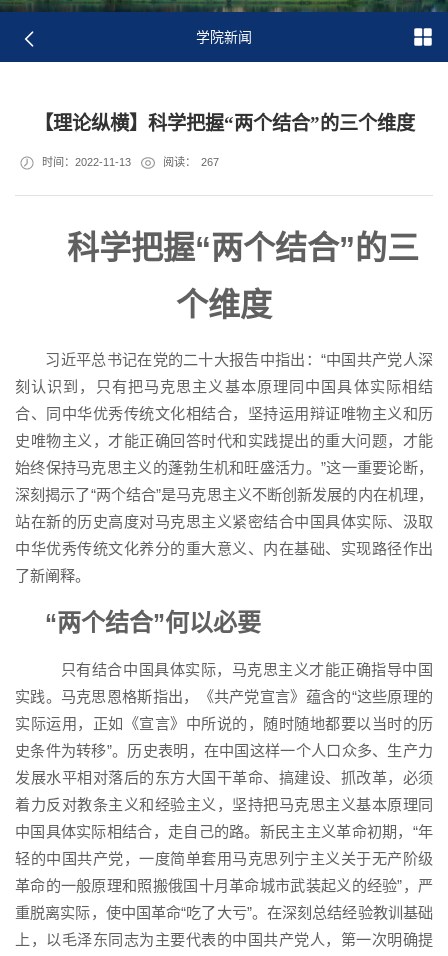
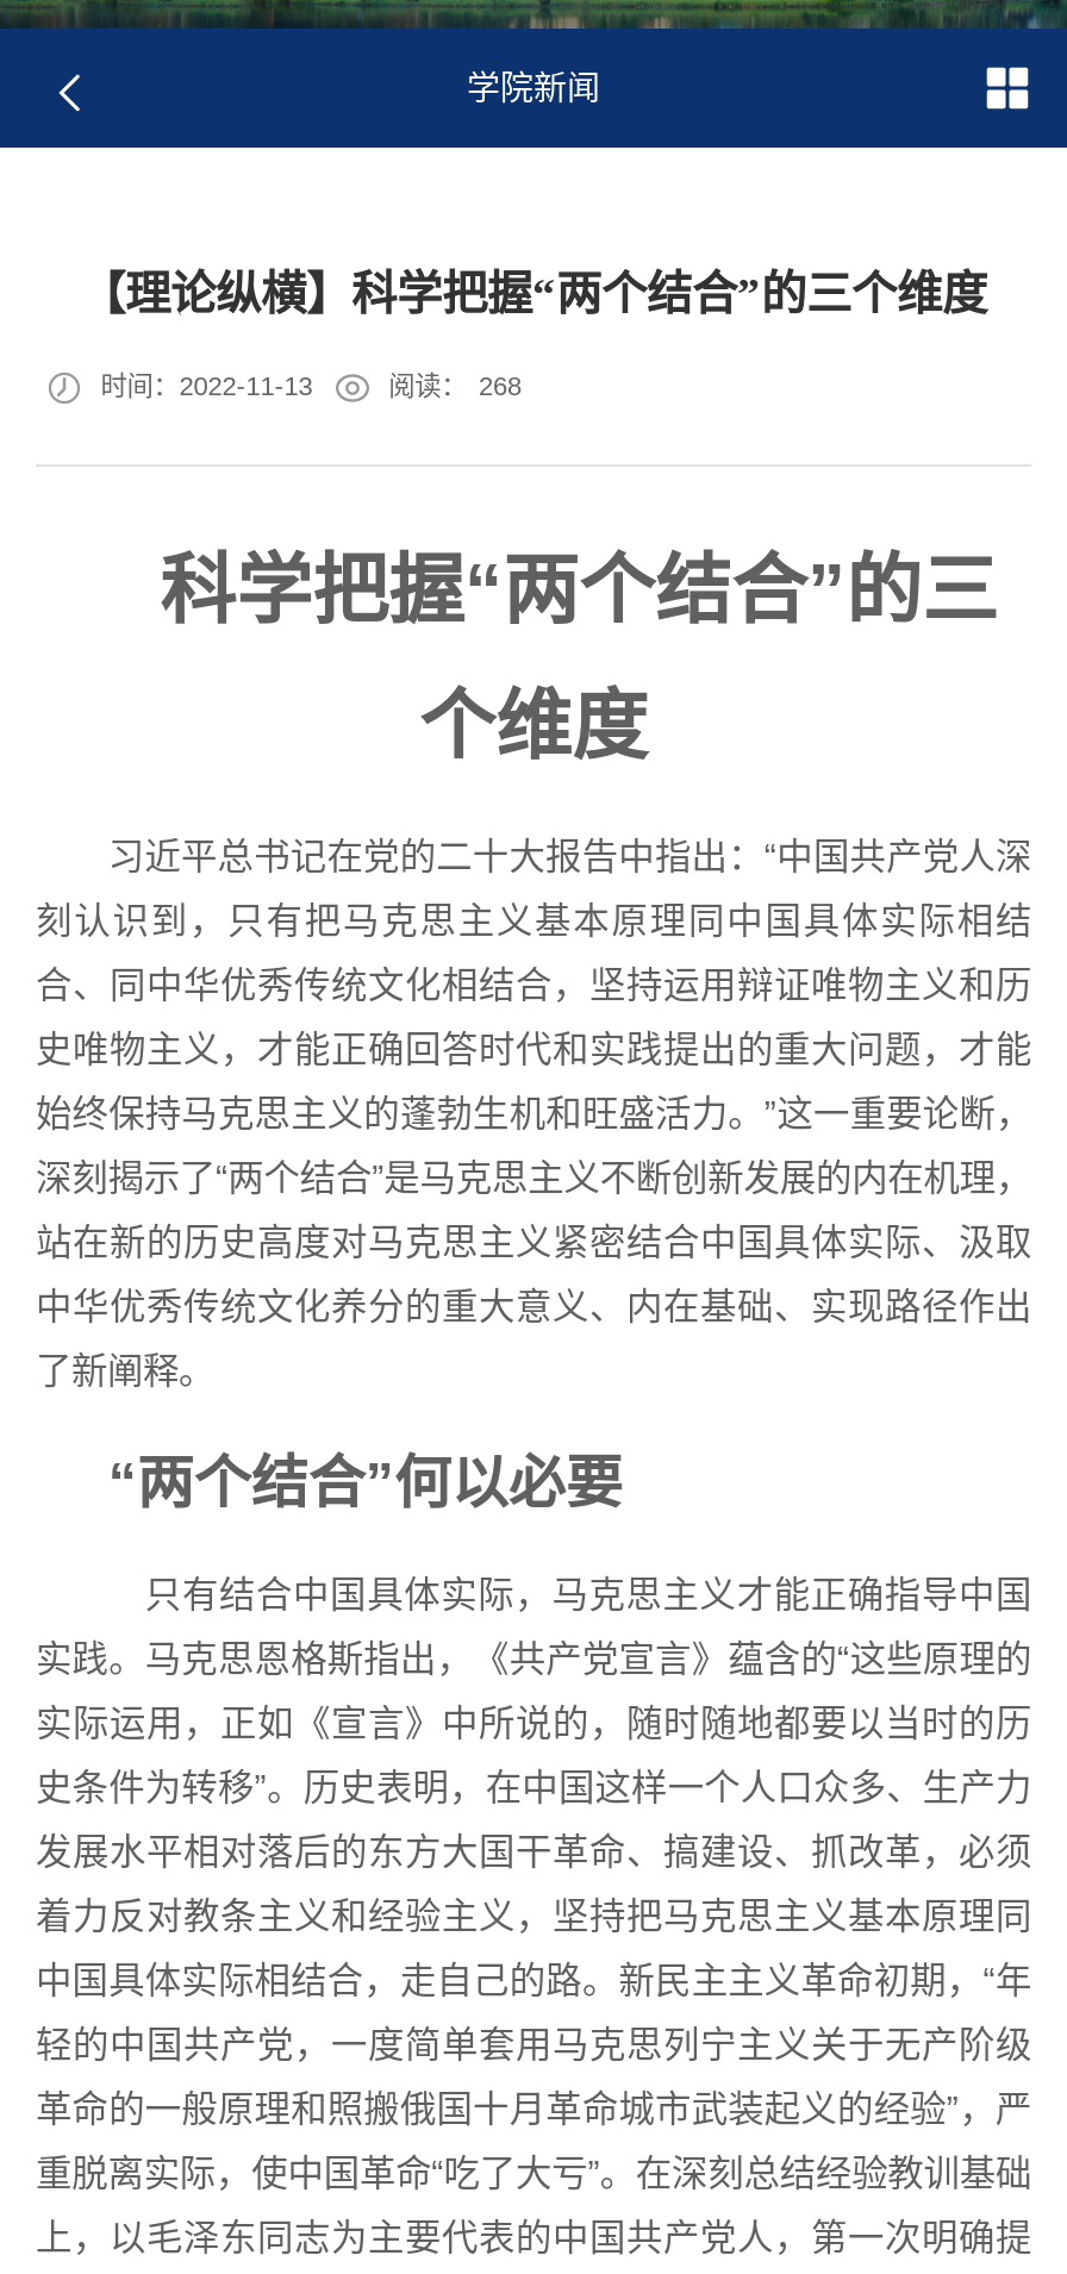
[163,156,219,168] 阅读： 267 -> [389,372,522,401] 阅读： 268

